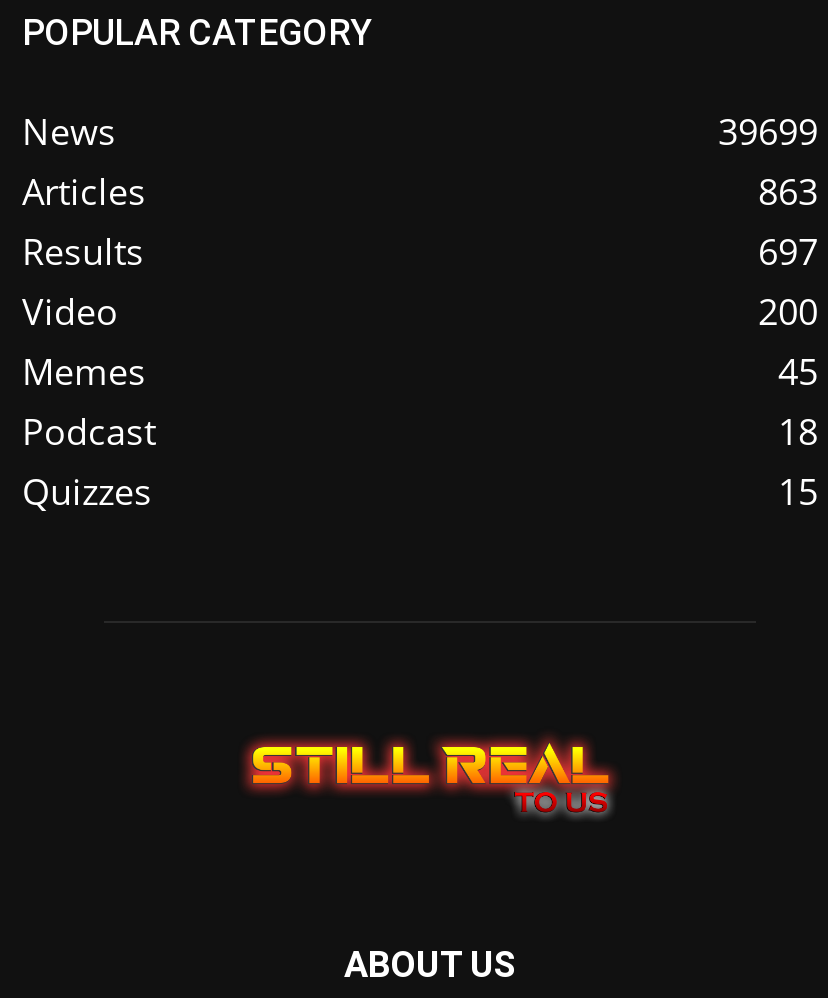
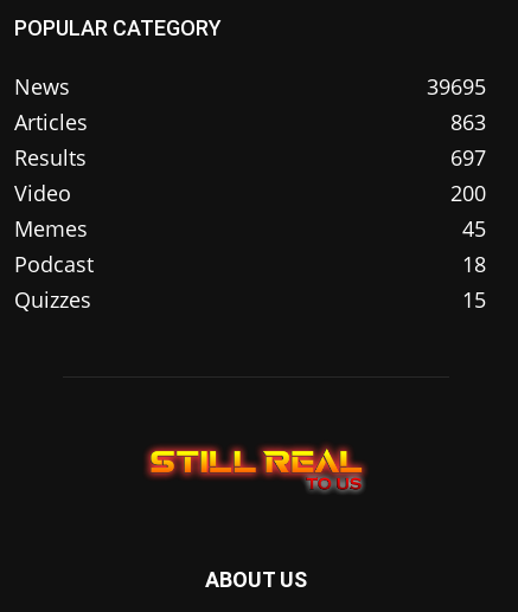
[718,108,818,156] 39699 -> [427,73,486,101] 39695

